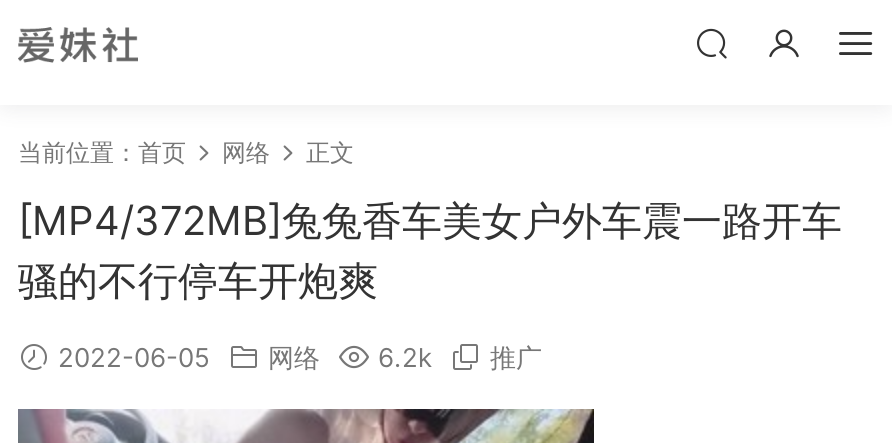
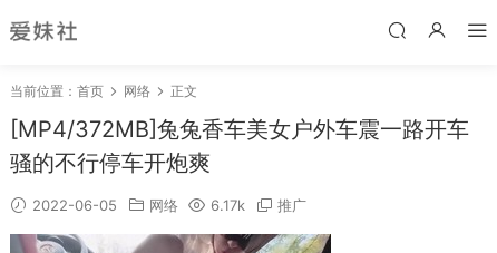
[50,341,542,373] 2022-06-05 网络 6.2k 推广 -> [28,196,306,214] 2022-06-05 网络 6.17k 推广

